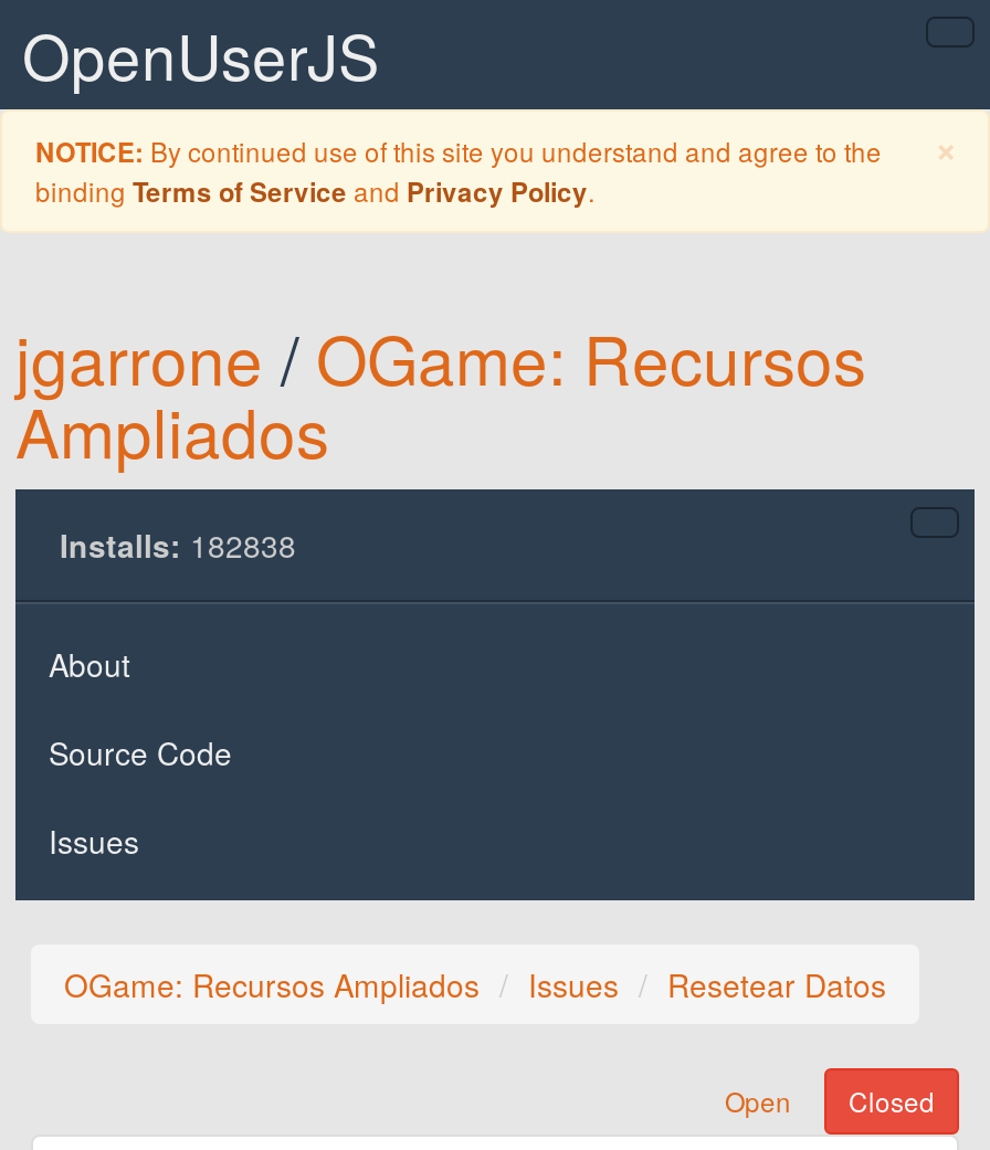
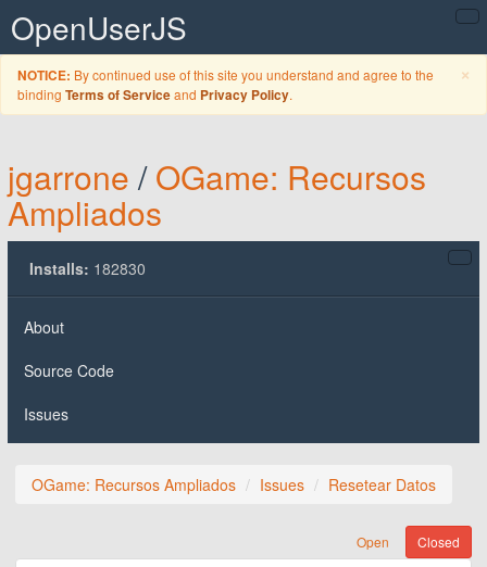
[60,523,296,567] Installs: 182838 -> [29,257,146,279] Installs: 182830

